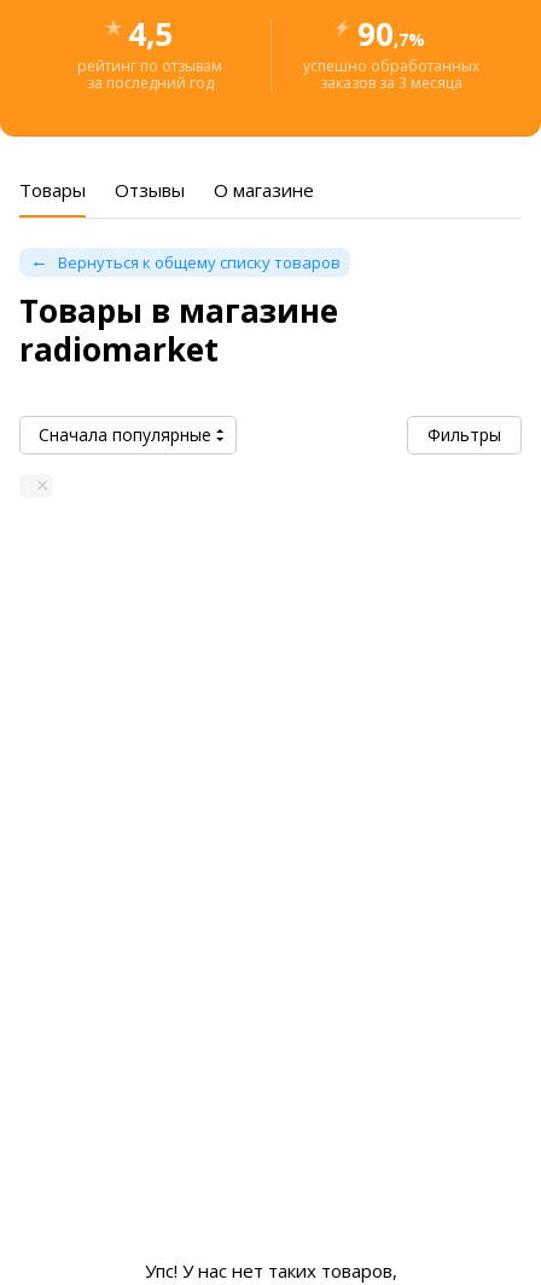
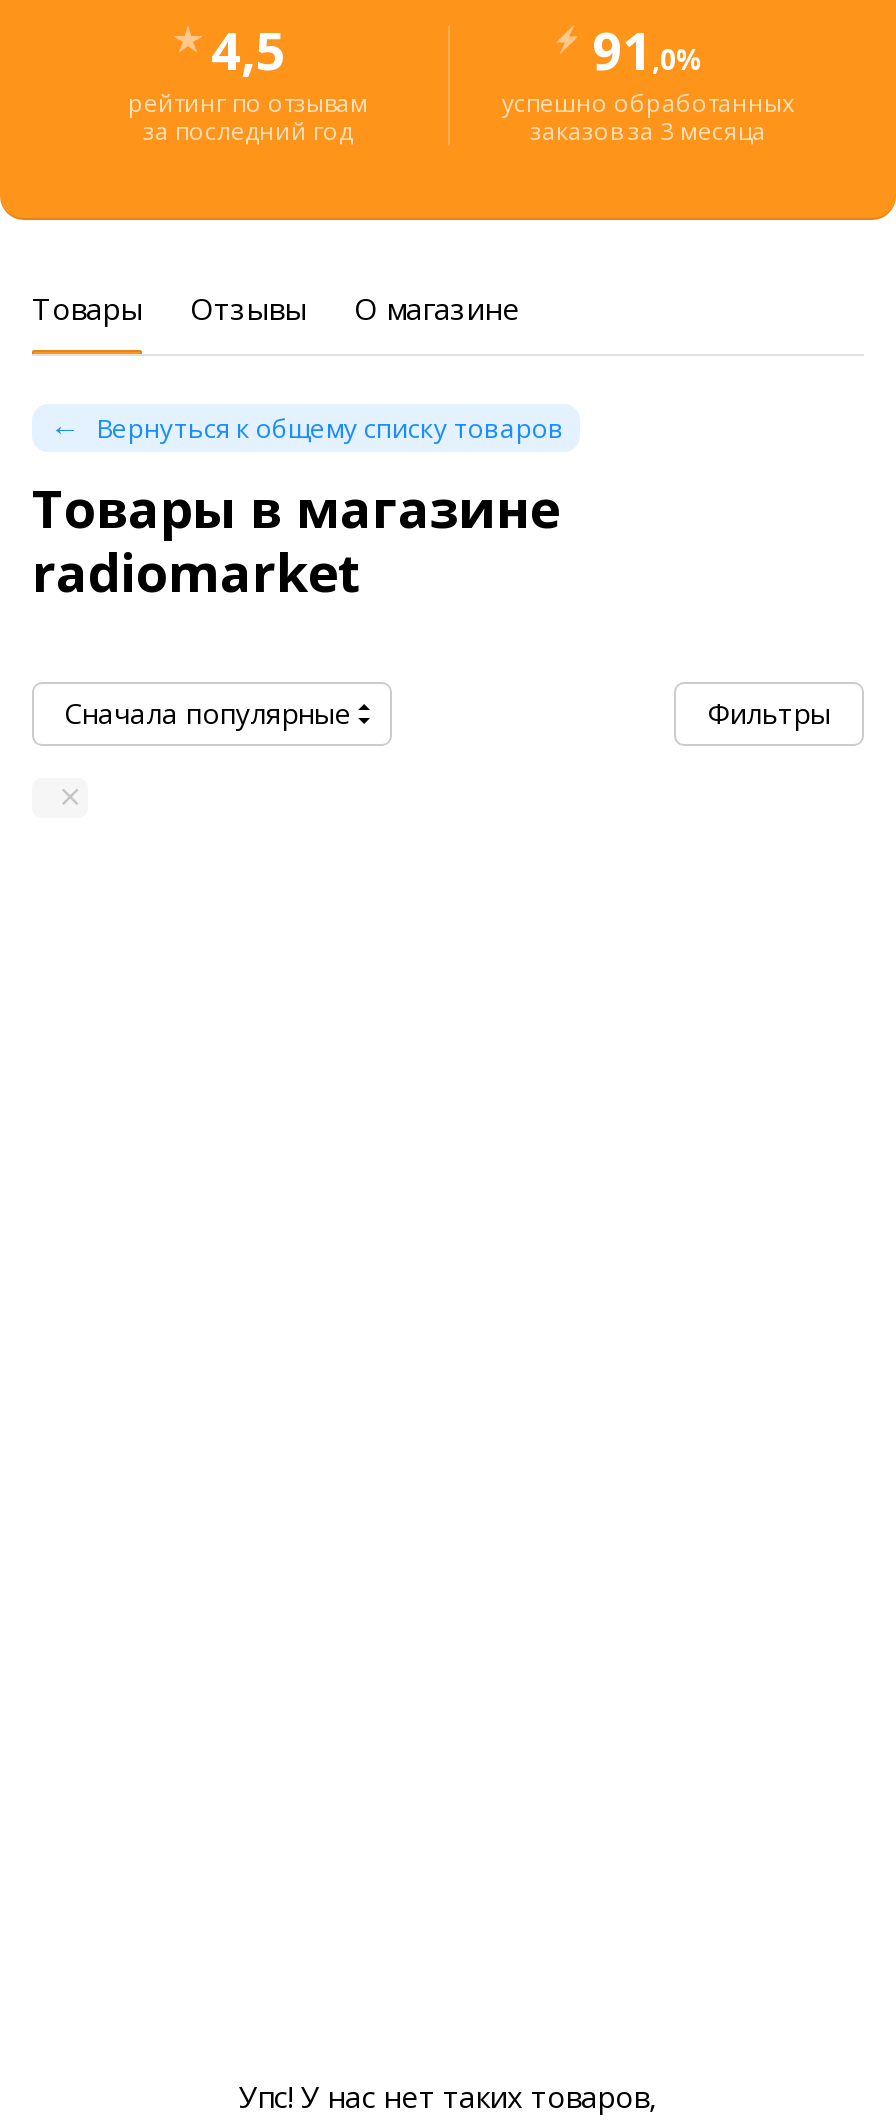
[357,12,425,56] 90,7% -> [592,14,704,86] 91,0%

